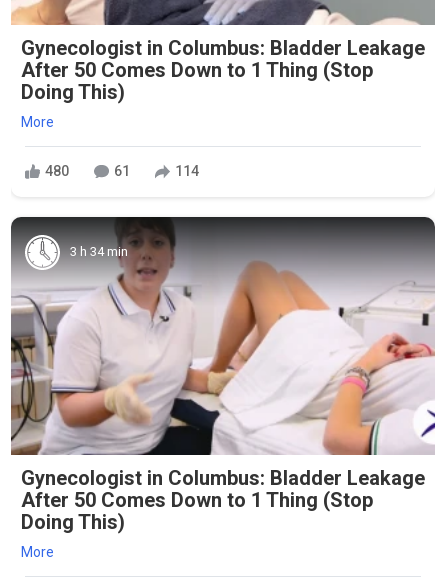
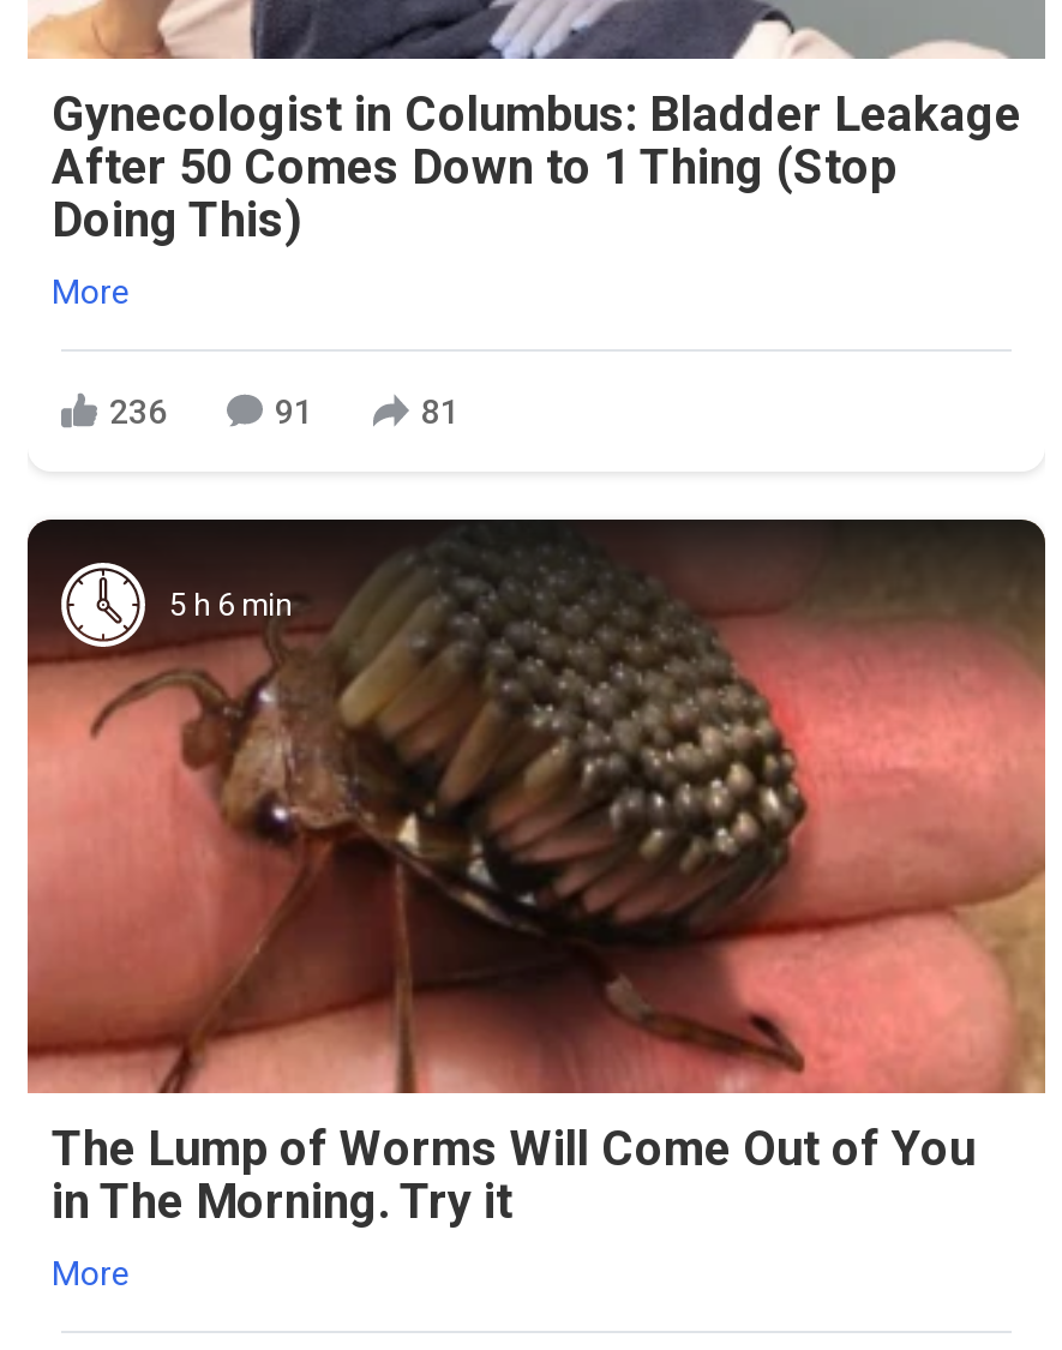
[45,163,199,179] 480 | 61 | 114 -> [109,391,460,430] 236 | 91 | 81
[10,216,436,456] [image] | 3 h 34 min -> [28,518,1048,1049] [image] | 5 h 6 min
[21,466,425,534] Gynecologist in Columbus: Bladder Leakage | After 50 Comes Down to 1 Thing (Stop | Doing This) -> [52,1118,976,1229] The Lump of Worms Will Come Out of You | in The Morning. Try it

